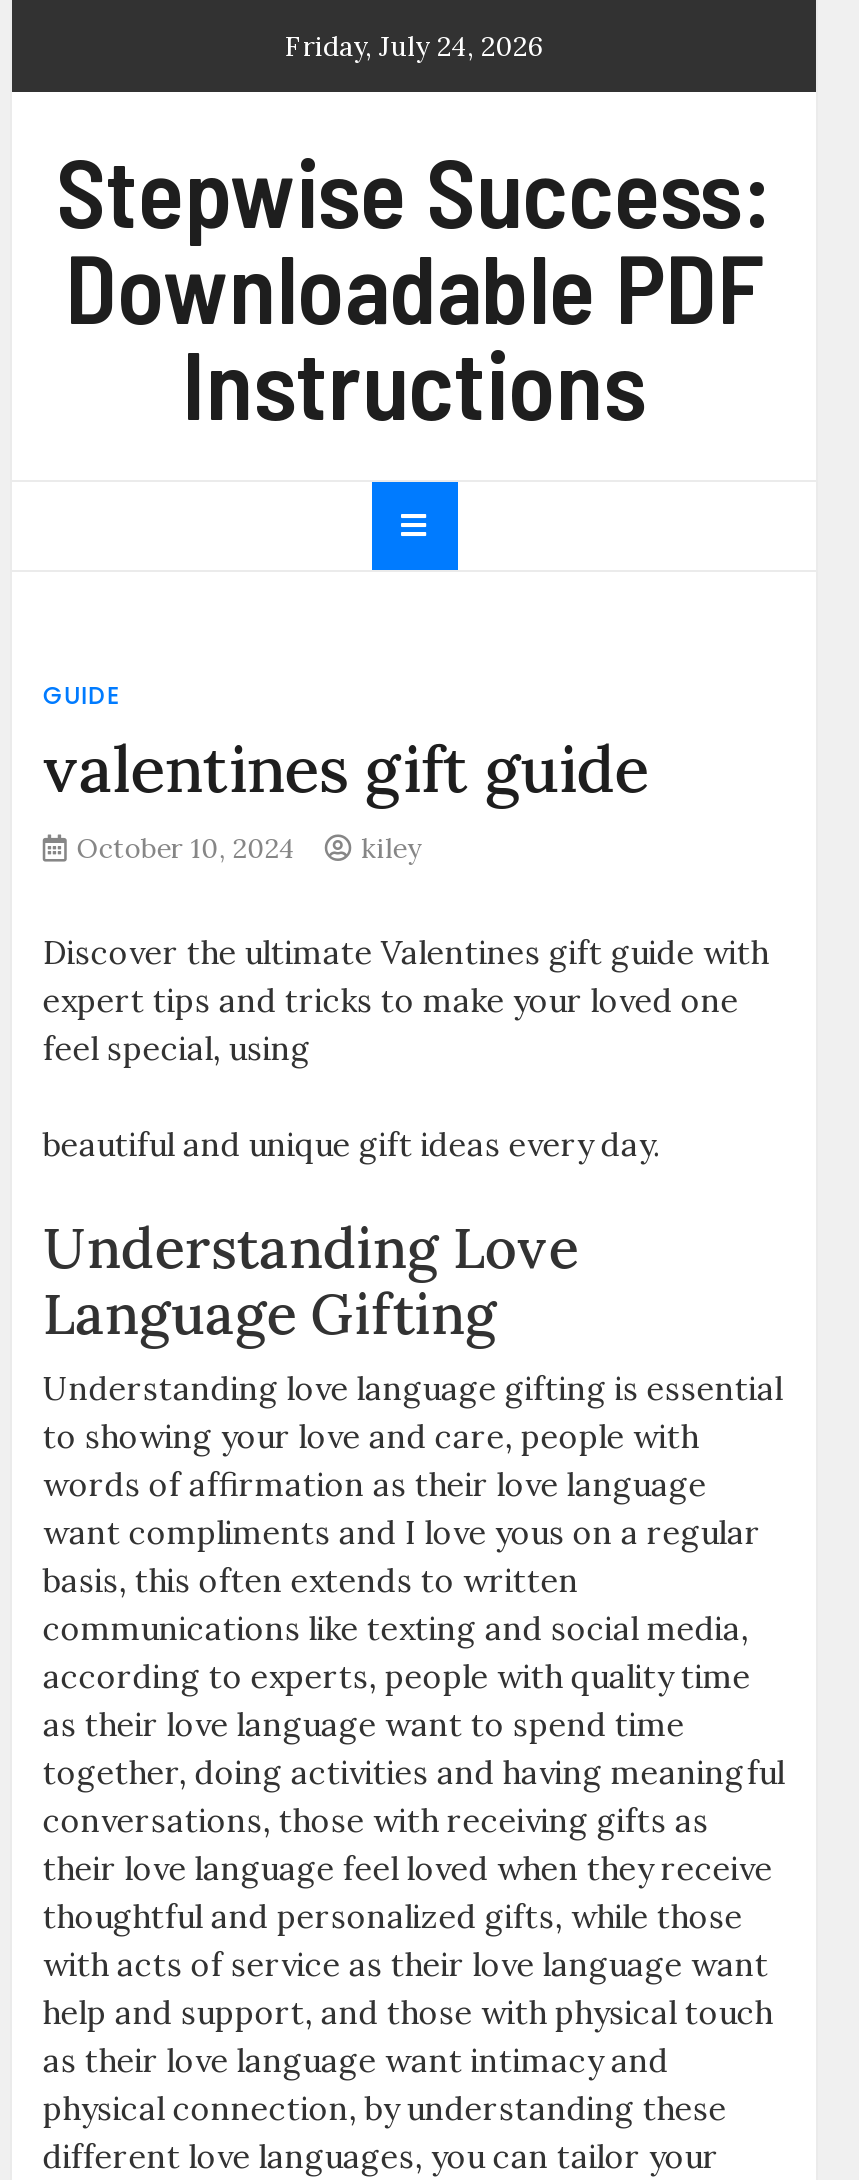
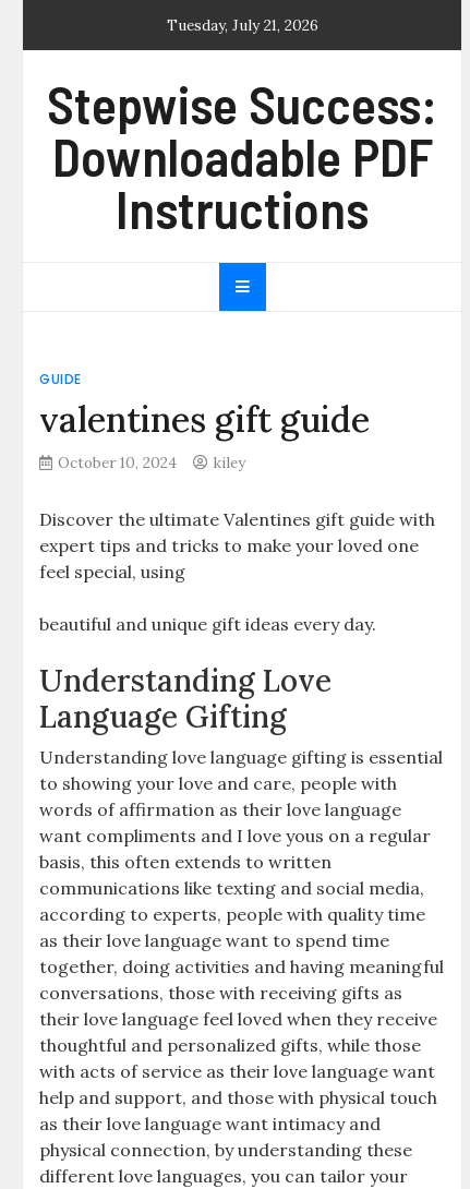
[285,28,543,64] Friday, July 24, 2026 -> [166,15,318,35] Tuesday, July 21, 2026

